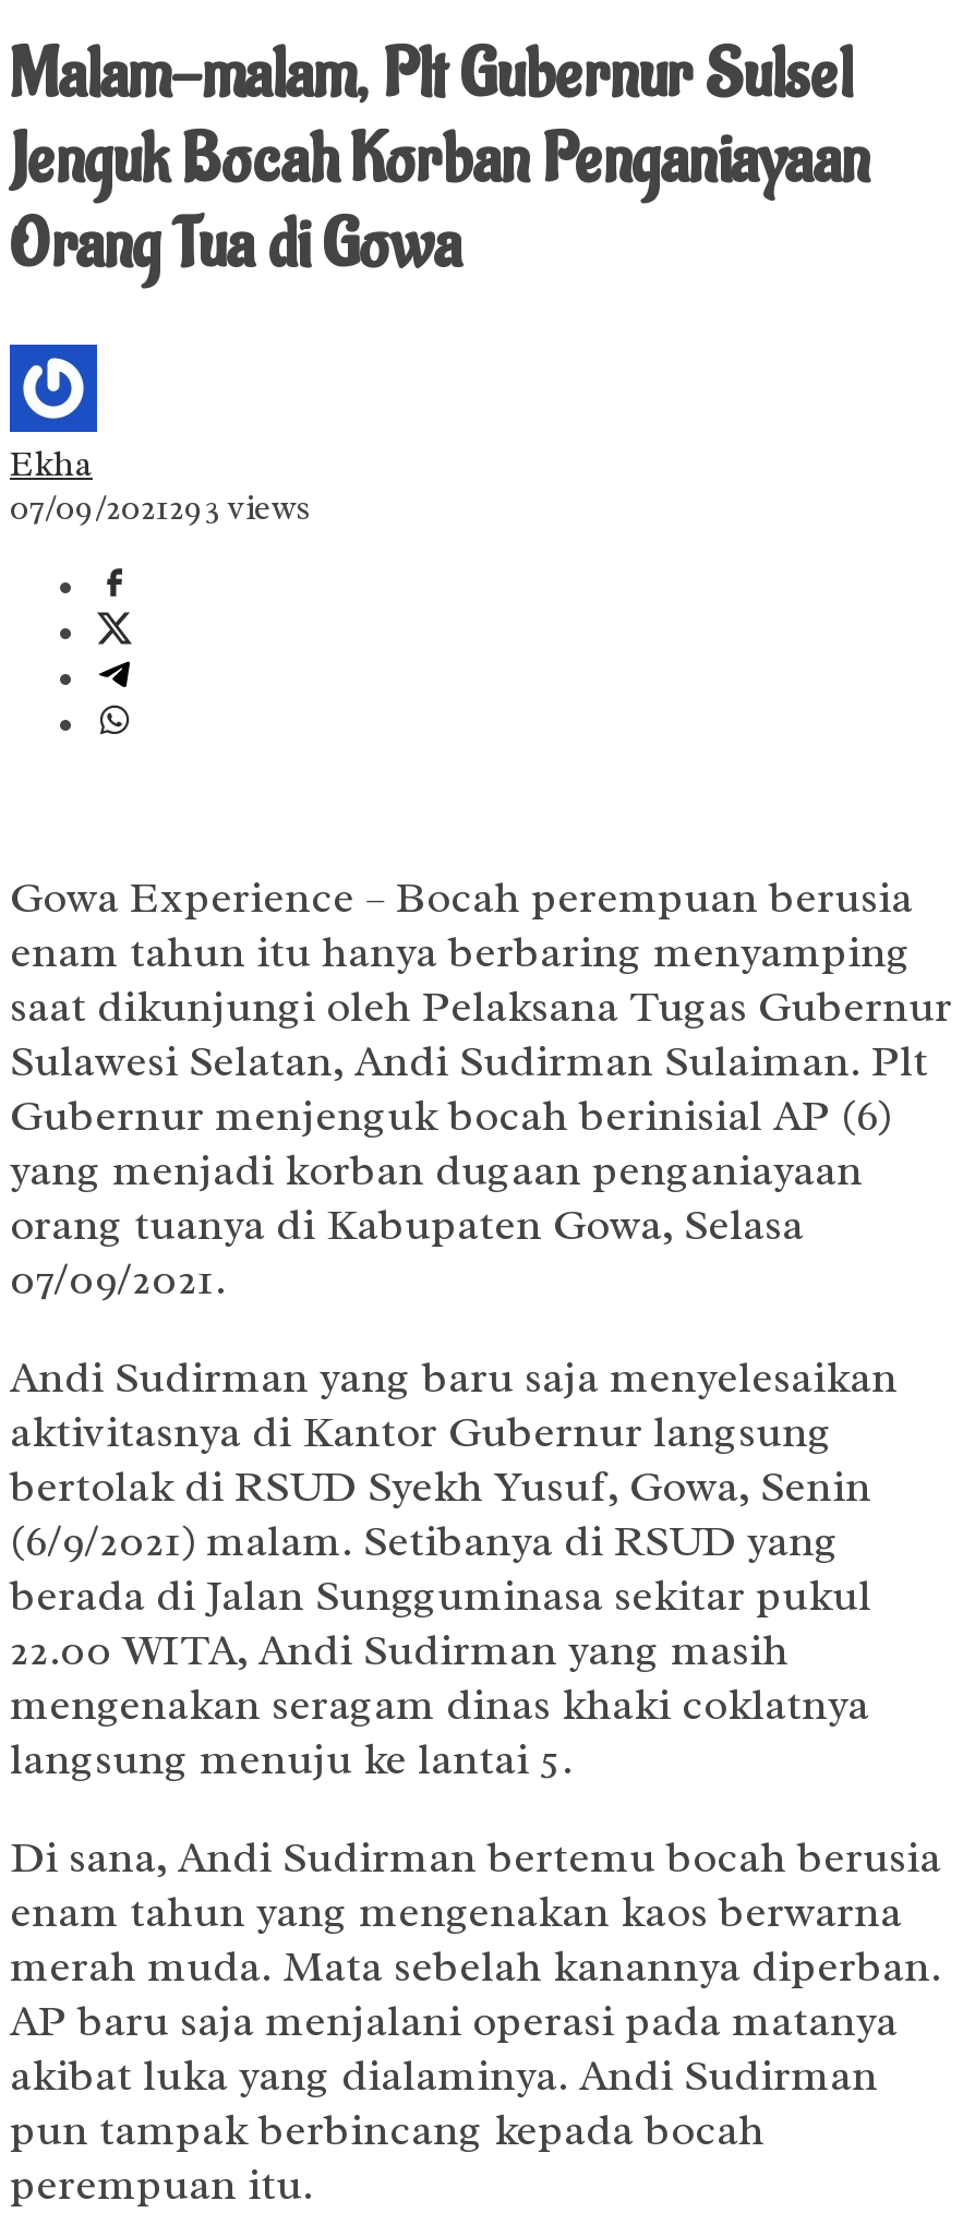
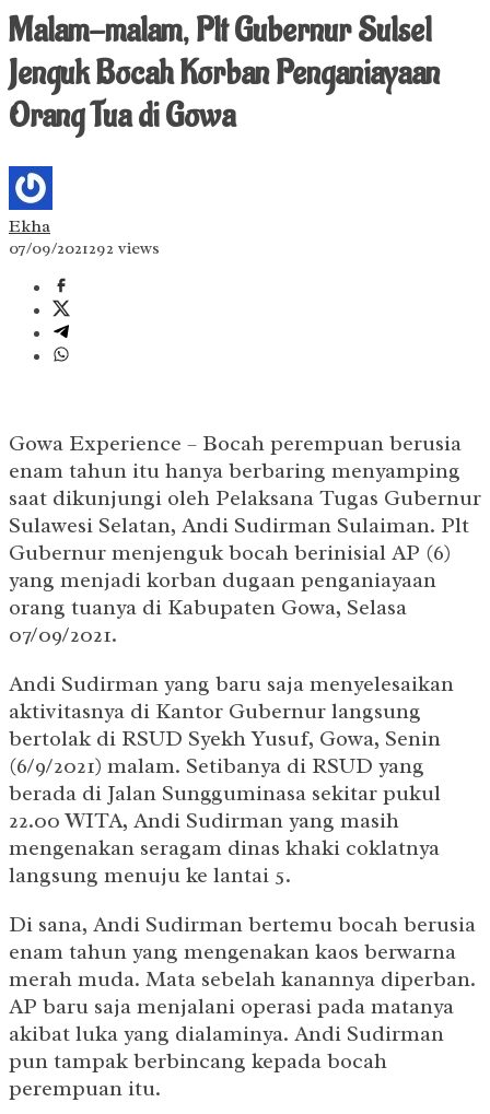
[10,487,311,530] 07/09/2021293 views -> [9,237,160,259] 07/09/2021292 views

